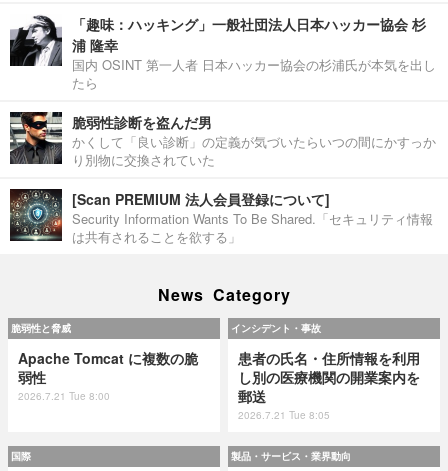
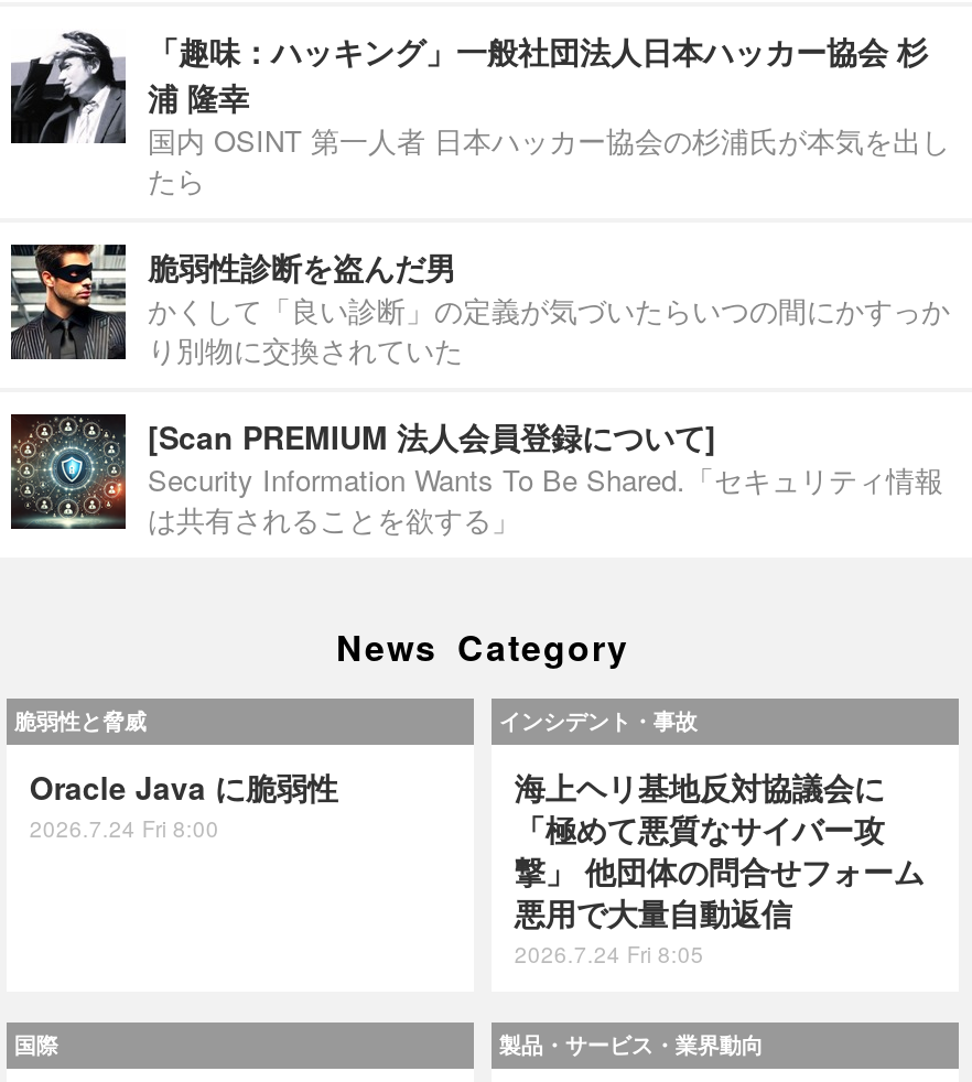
[18,348,198,403] Apache Tomcat に複数の脆 | 弱性 | 2026.7.21 Tue 8:00 -> [30,765,338,844] Oracle Java に脆弱性 | 2026.7.24 Fri 8:00
[238,348,420,422] 患者の氏名・住所情報を利用 | し別の医療機関の開業案内を | 郵送 | 2026.7.21 Tue 8:05 -> [514,765,924,970] 海上ヘリ基地反対協議会に | 「極めて悪質なサイバー攻 | 撃」 他団体の問合せフォーム | 悪用で大量自動返信 | 2026.7.24 Fri 8:05

